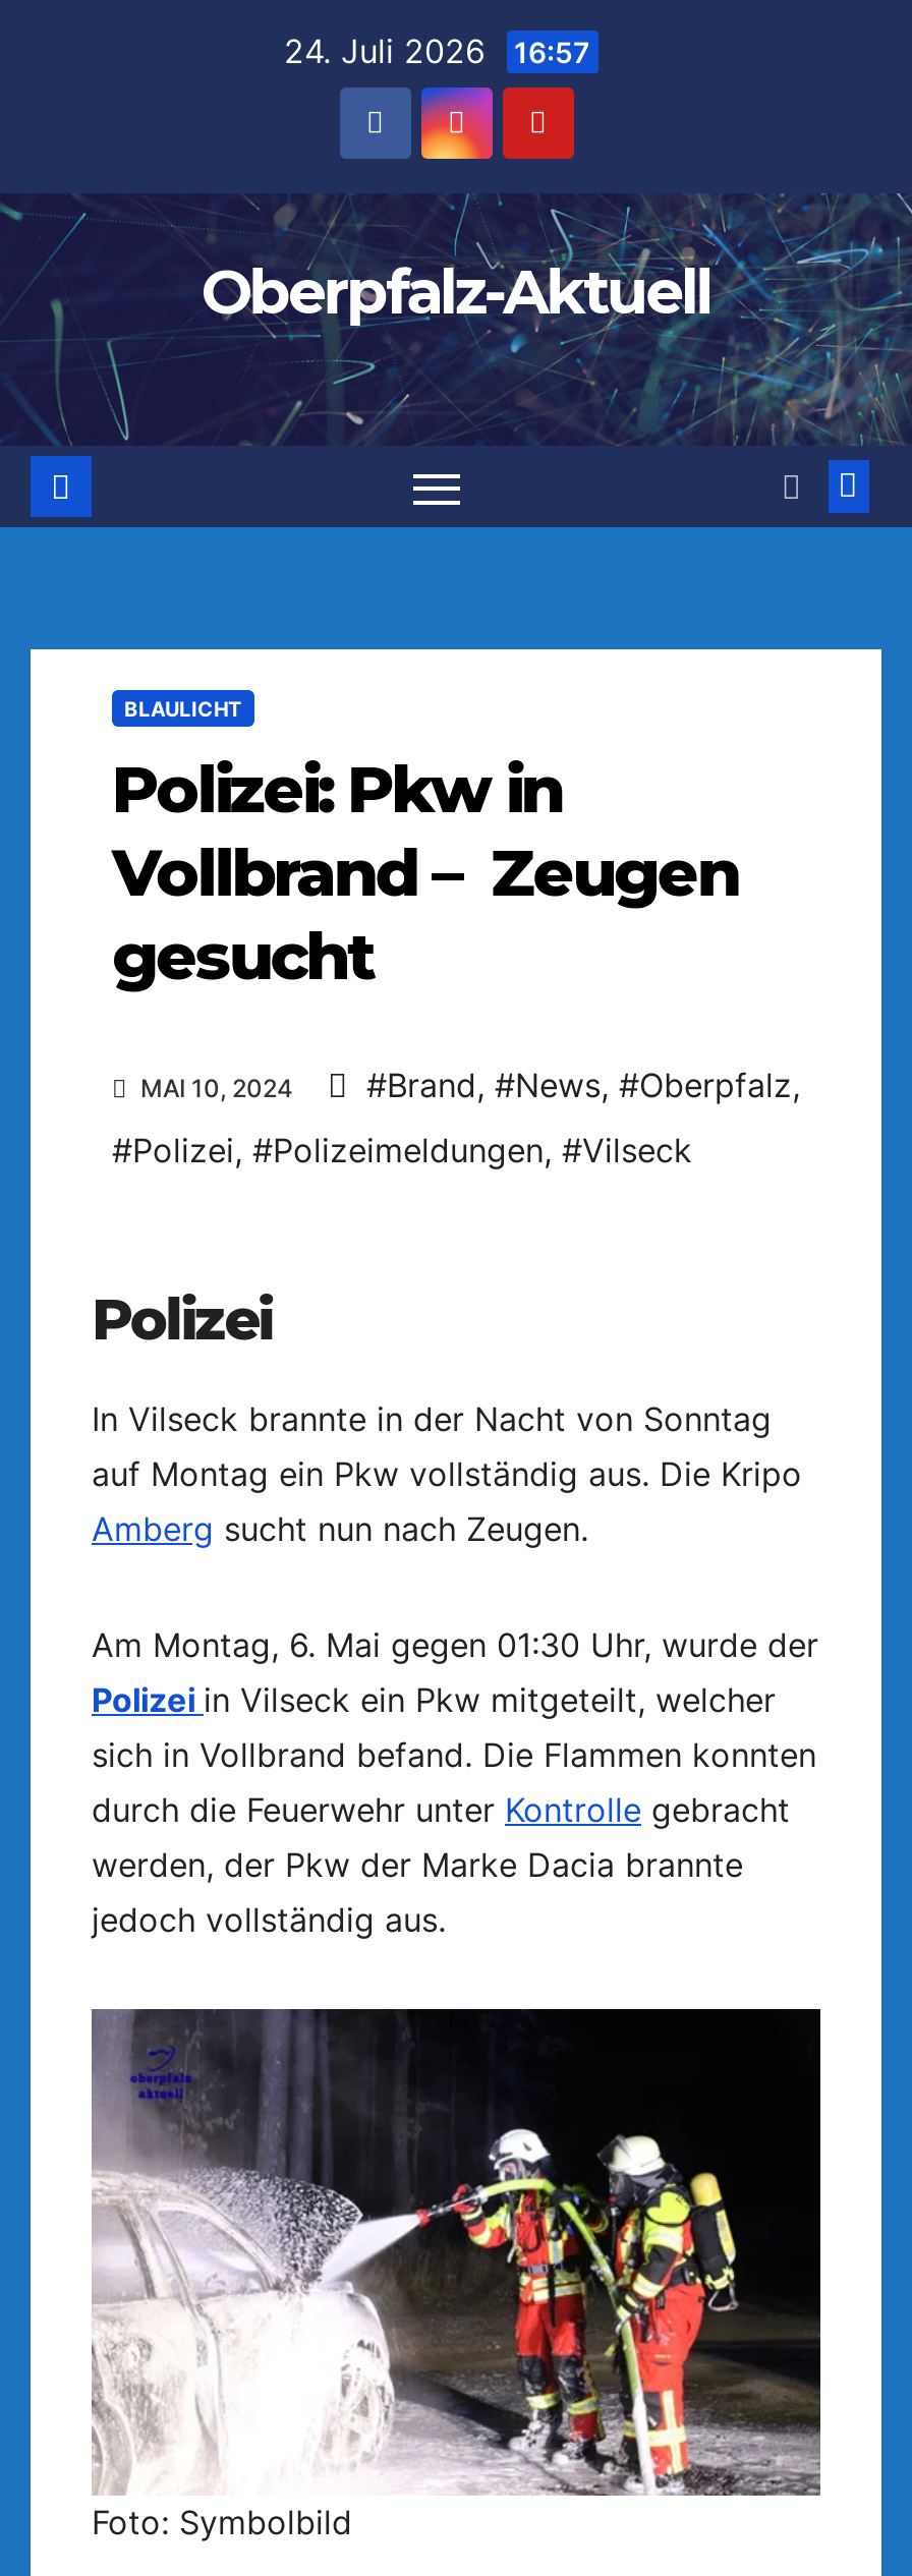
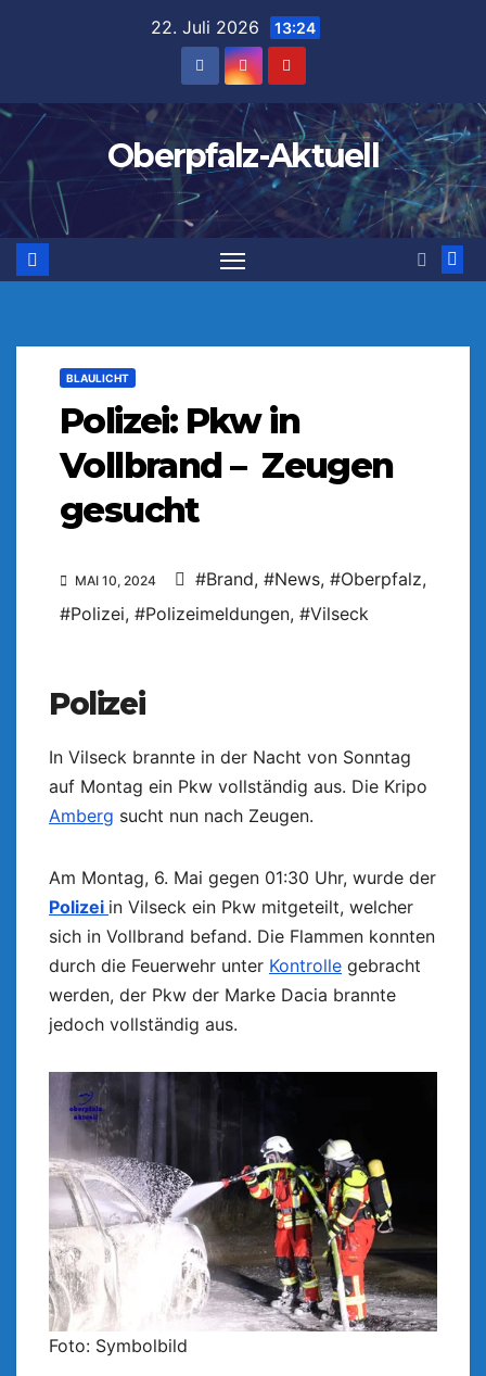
[284,31,589,71] 24. Juli 2026 16:57 -> [150,16,315,38] 22. Juli 2026 13:24

